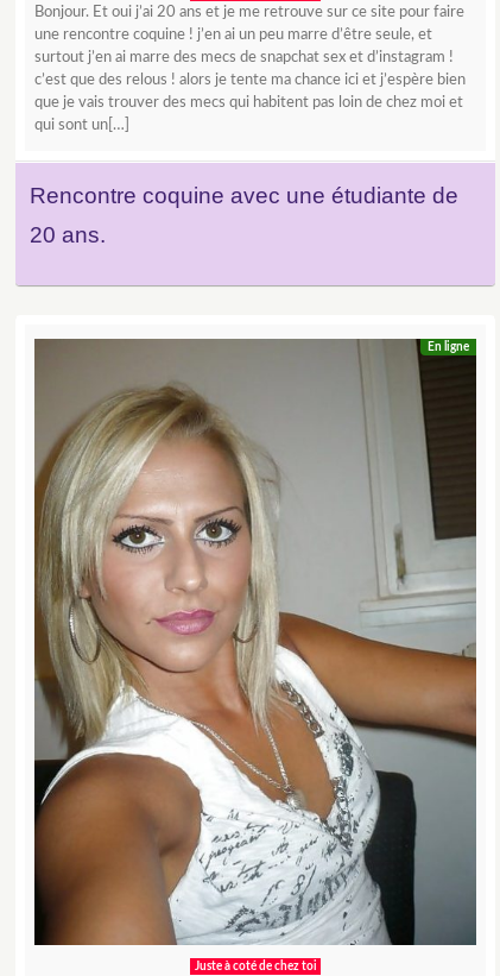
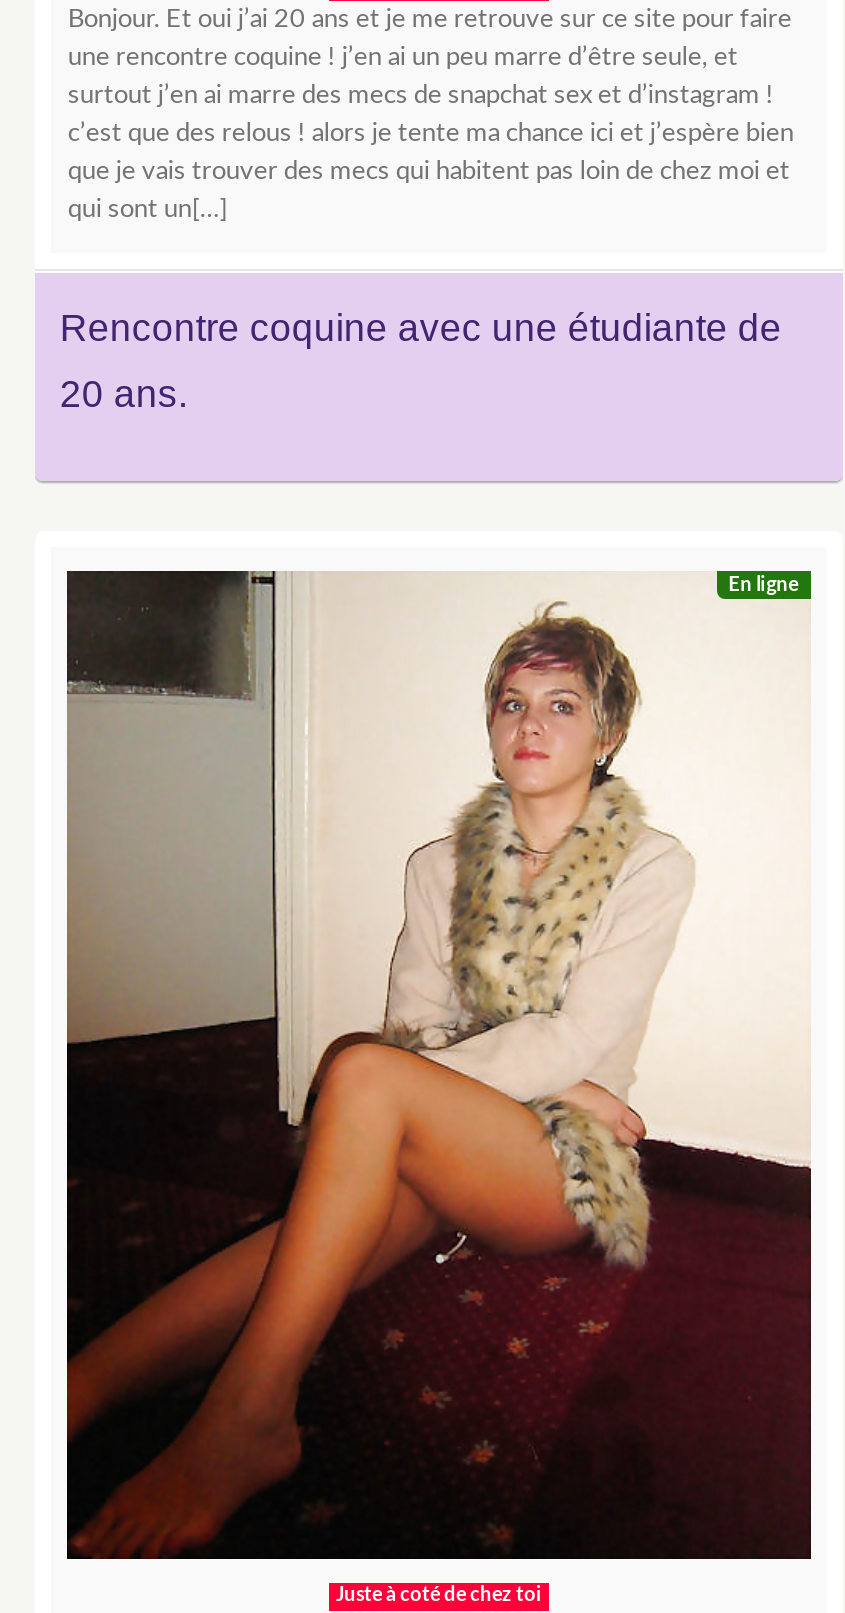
[33,338,477,946] [image] -> [67,570,813,1560] [image]

